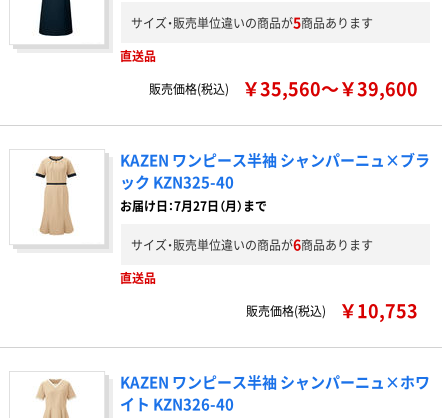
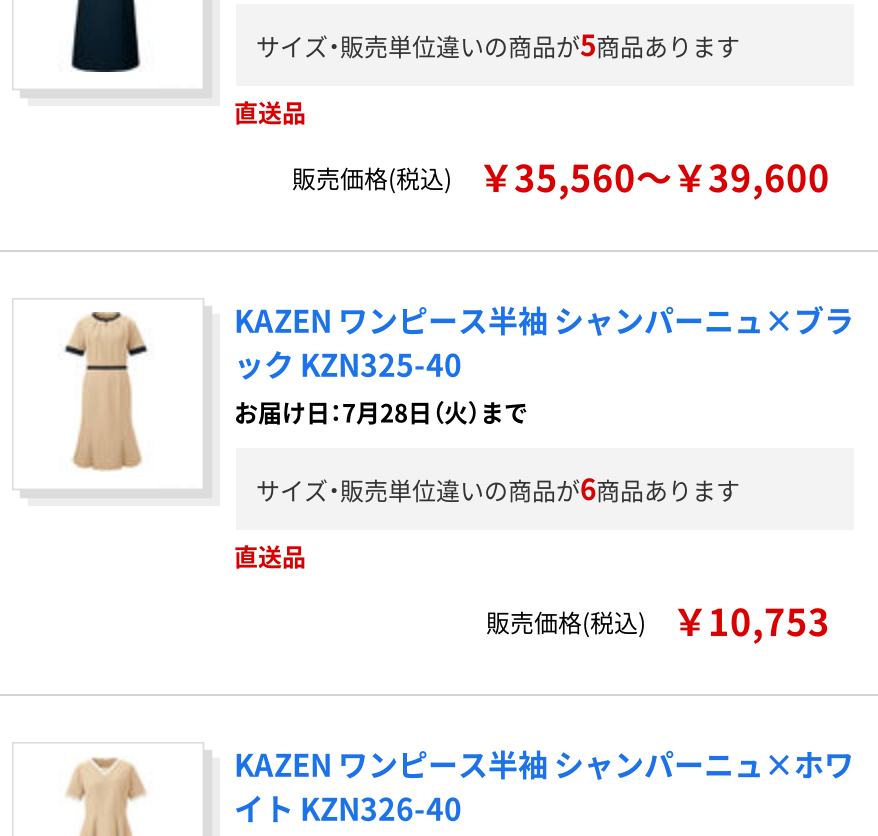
[120,197,267,214] お届け日：7月27日（月）まで -> [234,394,528,428] お届け日：7月28日（火）まで

